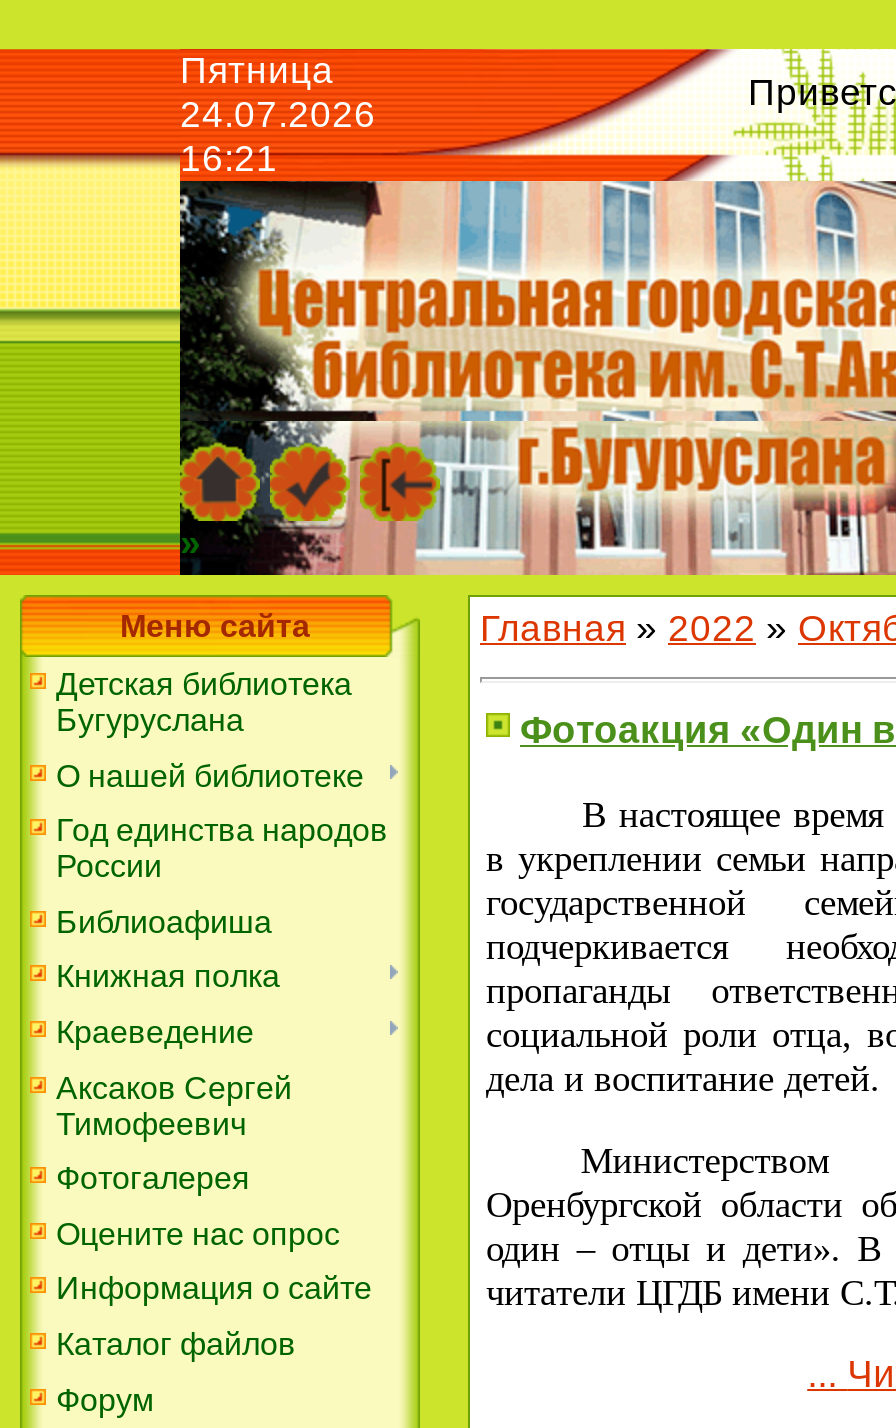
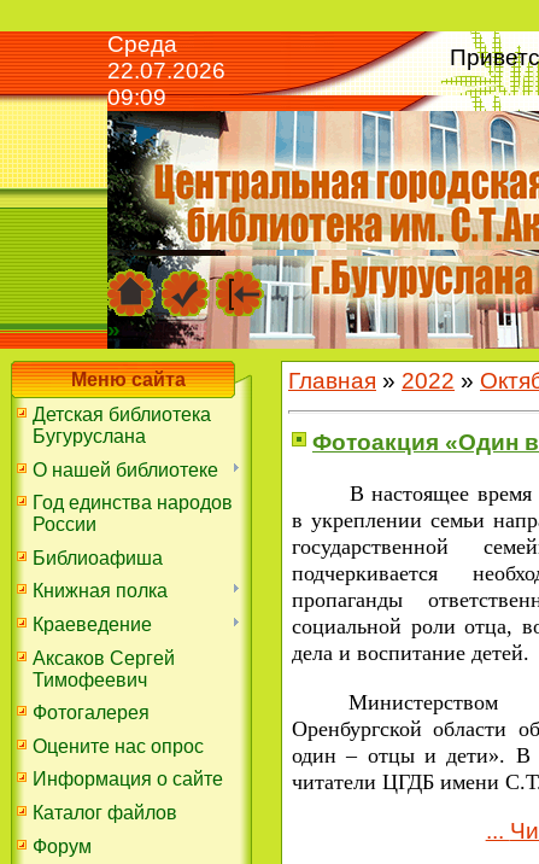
[180,49,376,179] Пятница | 24.07.2026 | 16:21 -> [107,31,225,110] Среда | 22.07.2026 | 09:09

